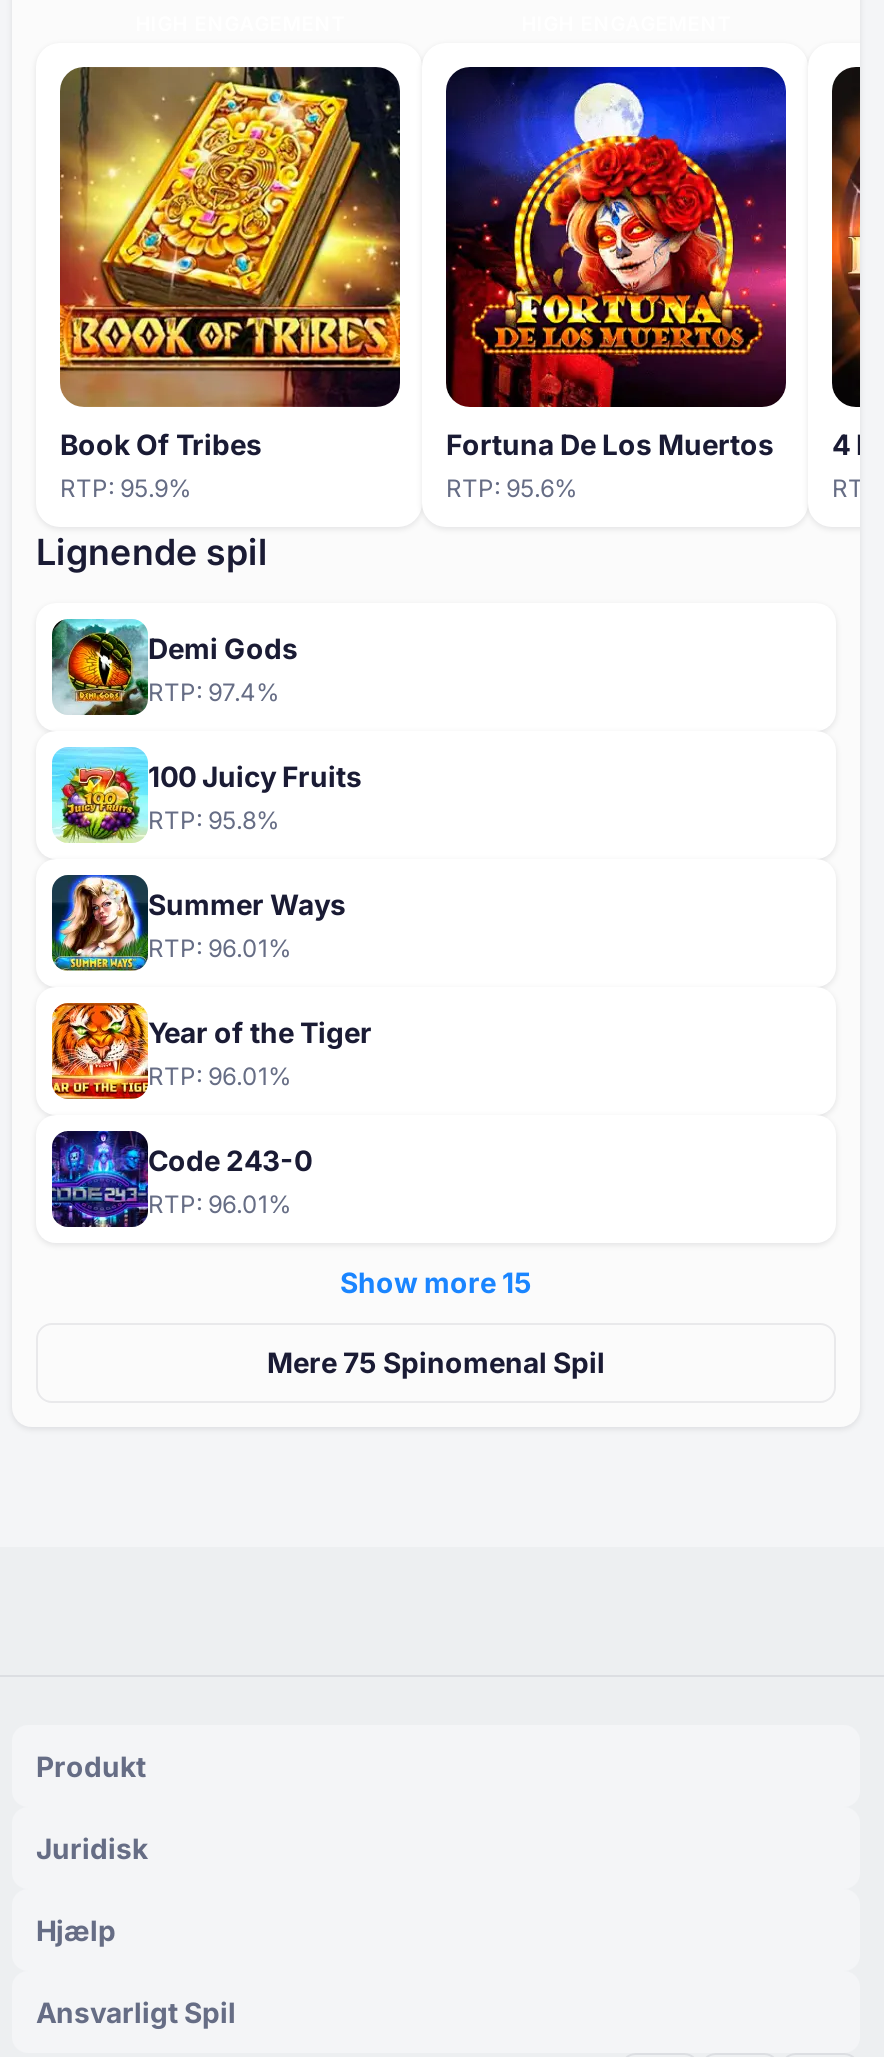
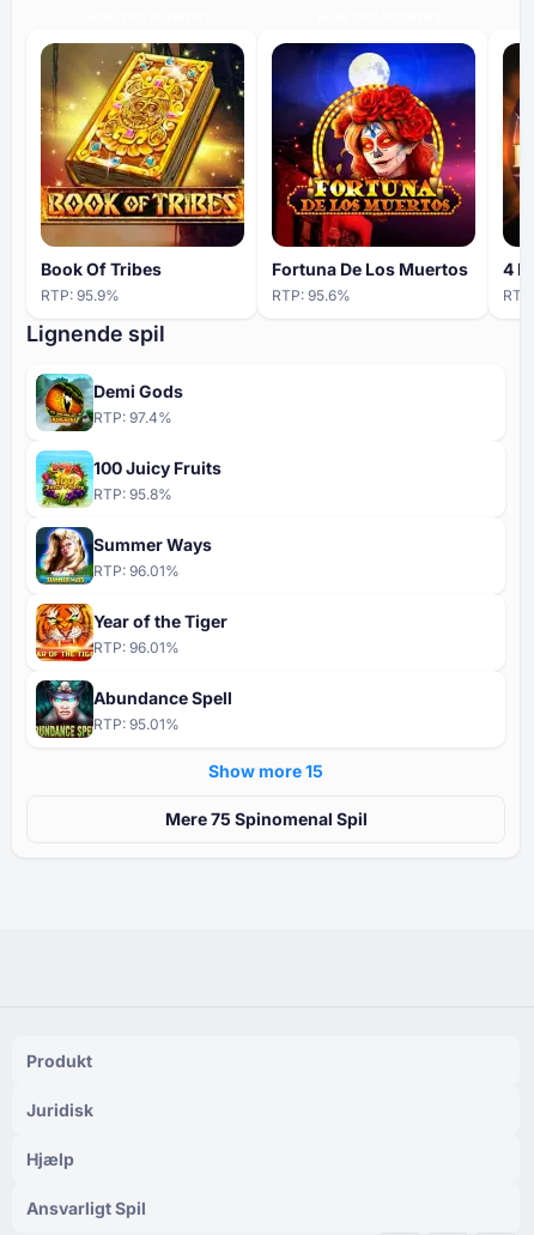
[50,1129,312,1229] [image] | Code 243-0 | RTP: 96.01% -> [35,679,232,738] [image] | Abundance Spell | RTP: 95.01%

